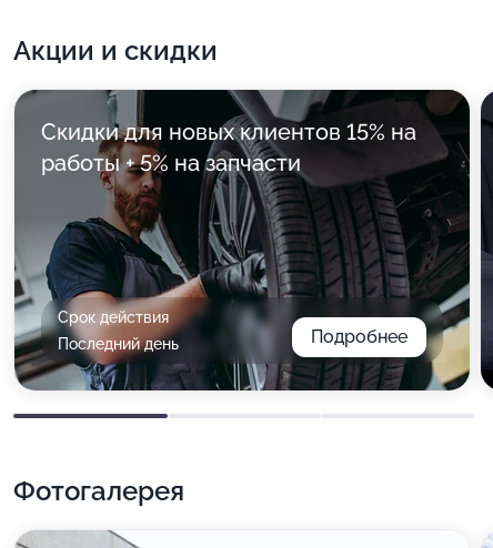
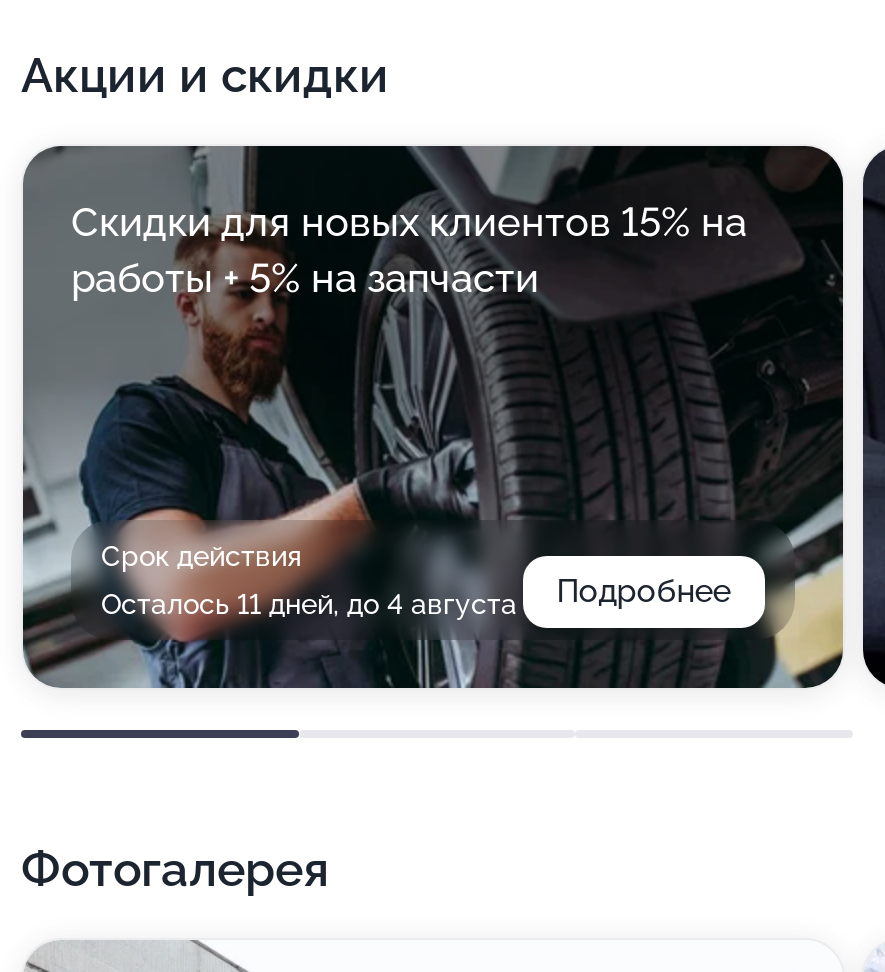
[58,335,179,353] Последний день -> [101,588,517,620] Осталось 11 дней, до 4 августа

